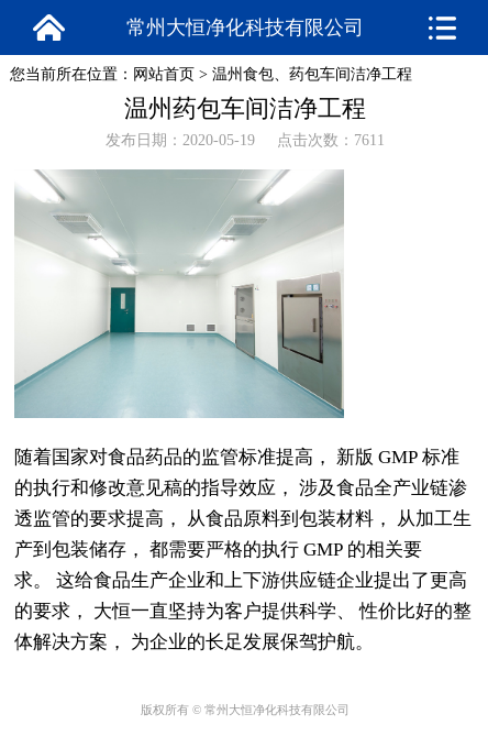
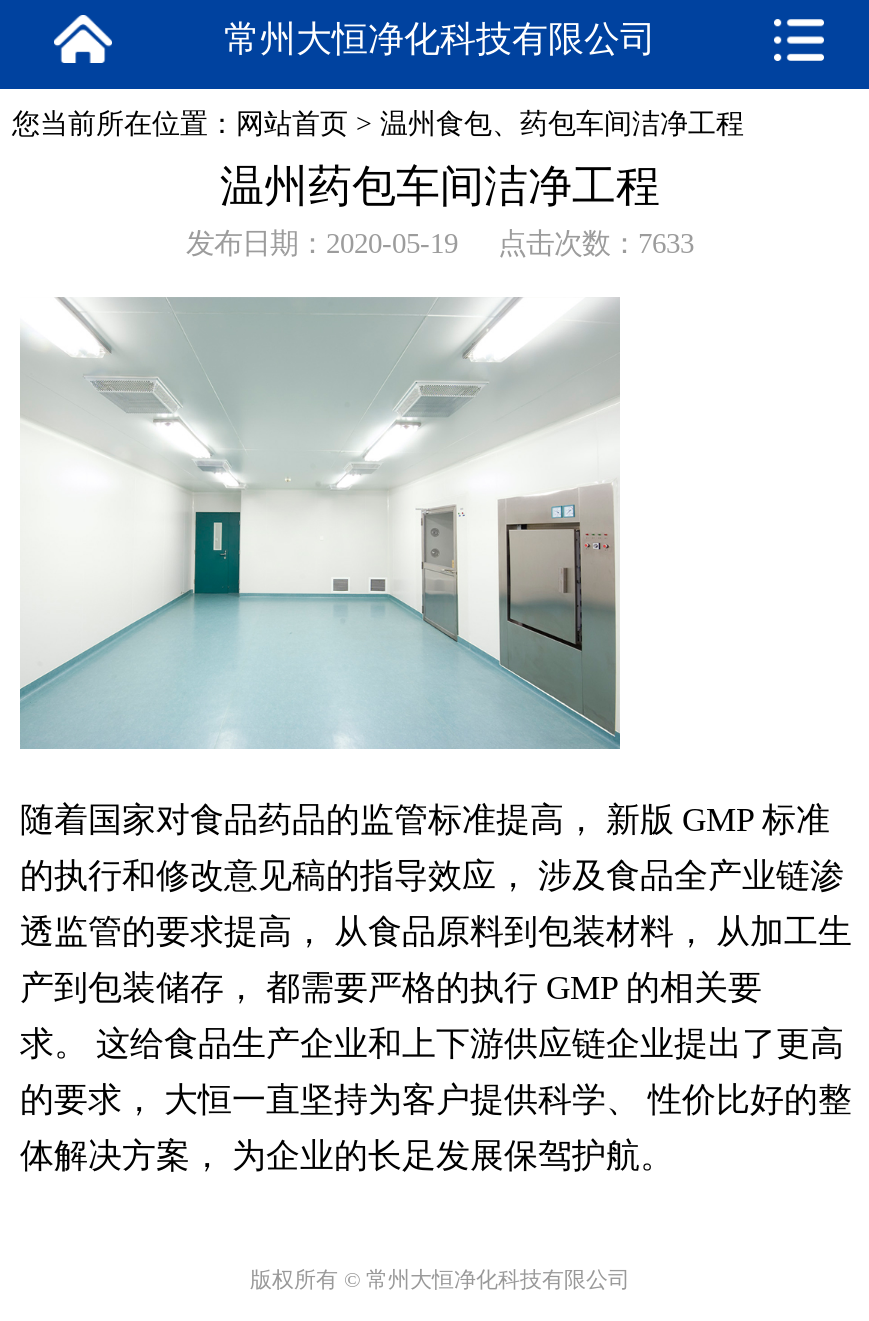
[106,131,385,149] 发布日期：2020-05-19 点击次数：7611 -> [186,227,694,259] 发布日期：2020-05-19 点击次数：7633

